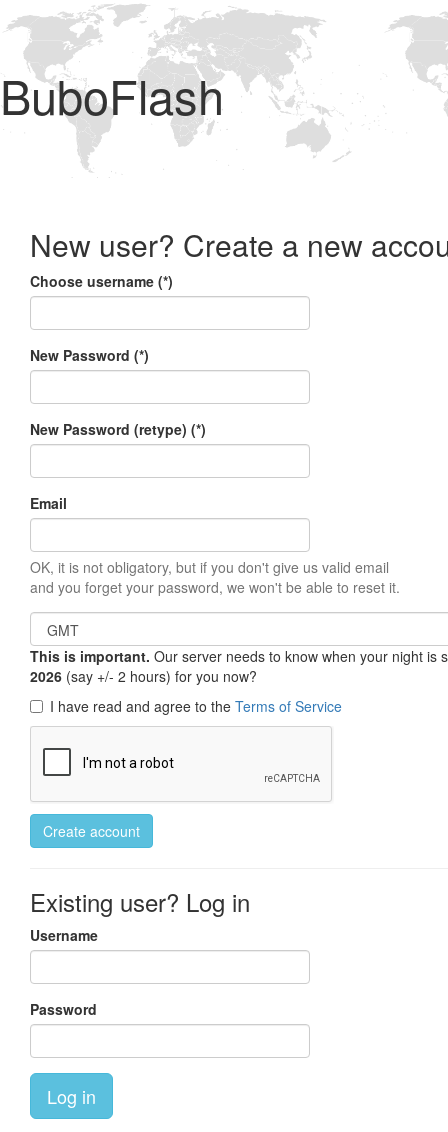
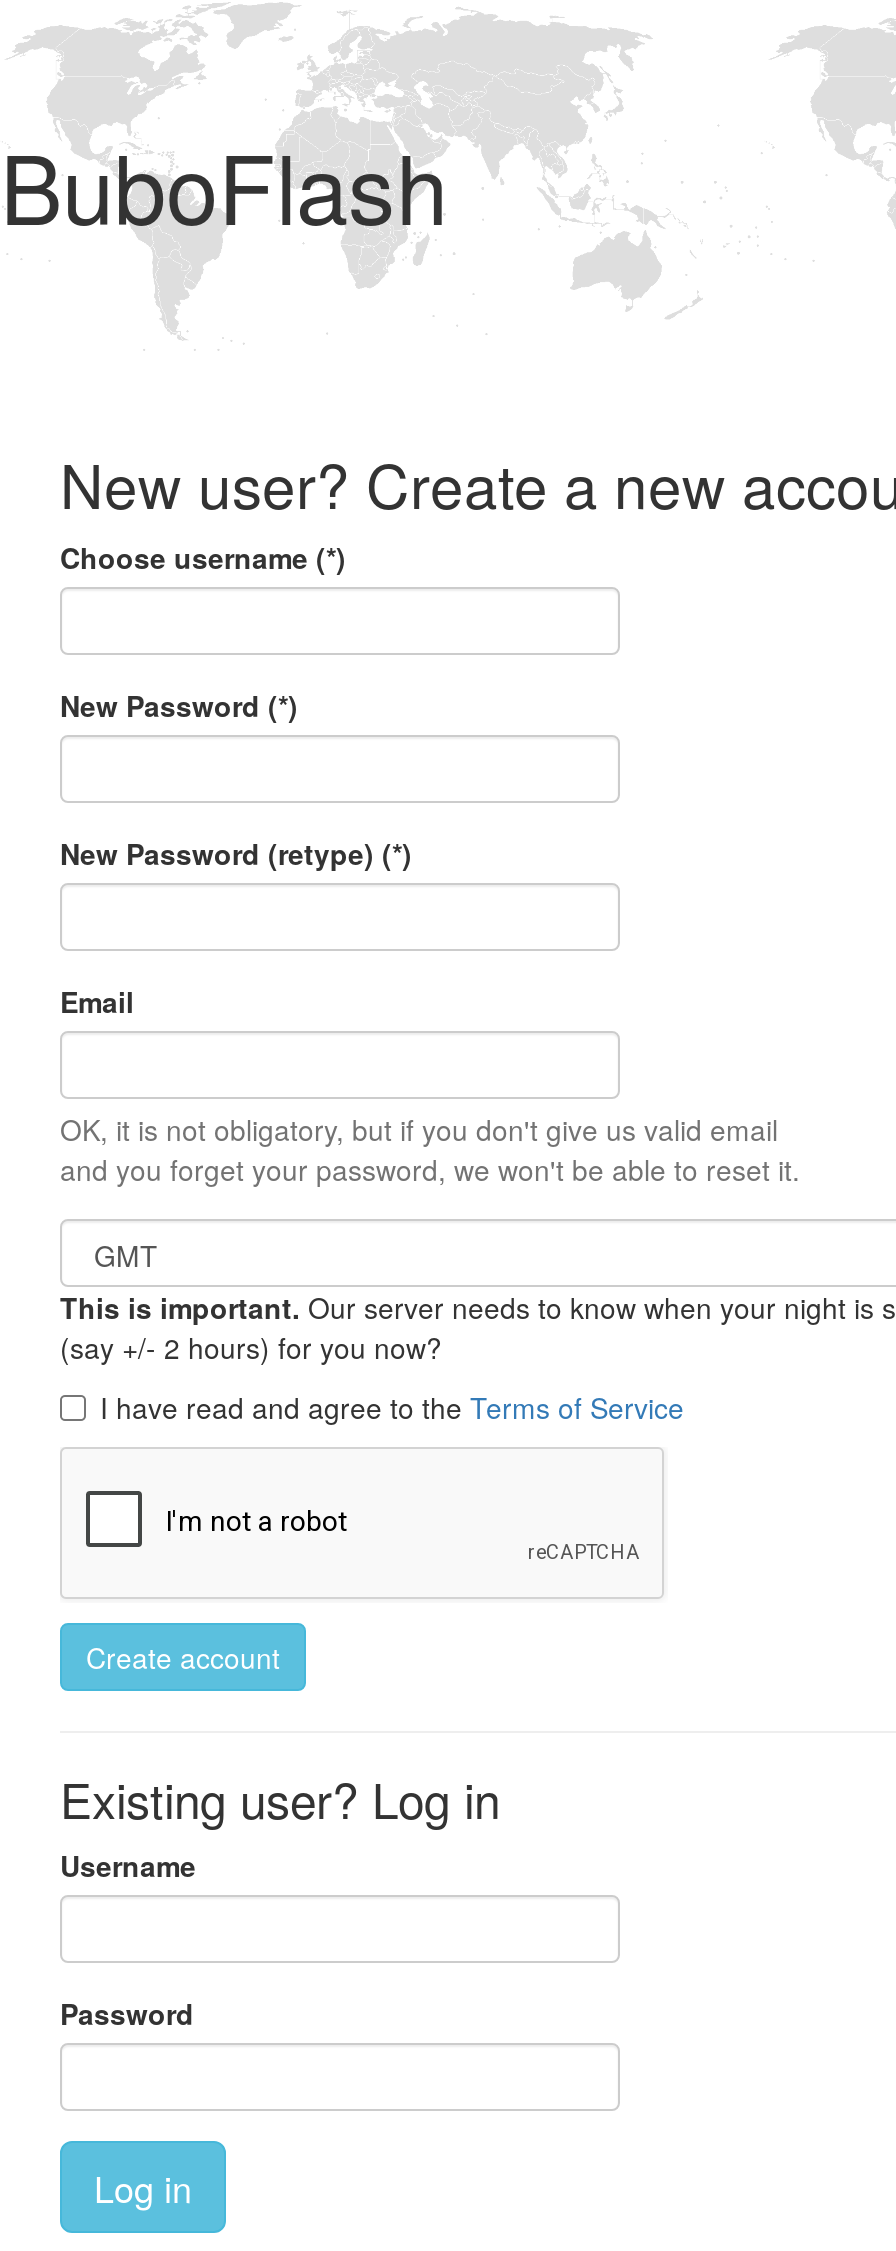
[30,666,257,686] 2026 (say +/- 2 hours) for you now? -> [60,1327,442,1367] (say +/- 2 hours) for you now?

